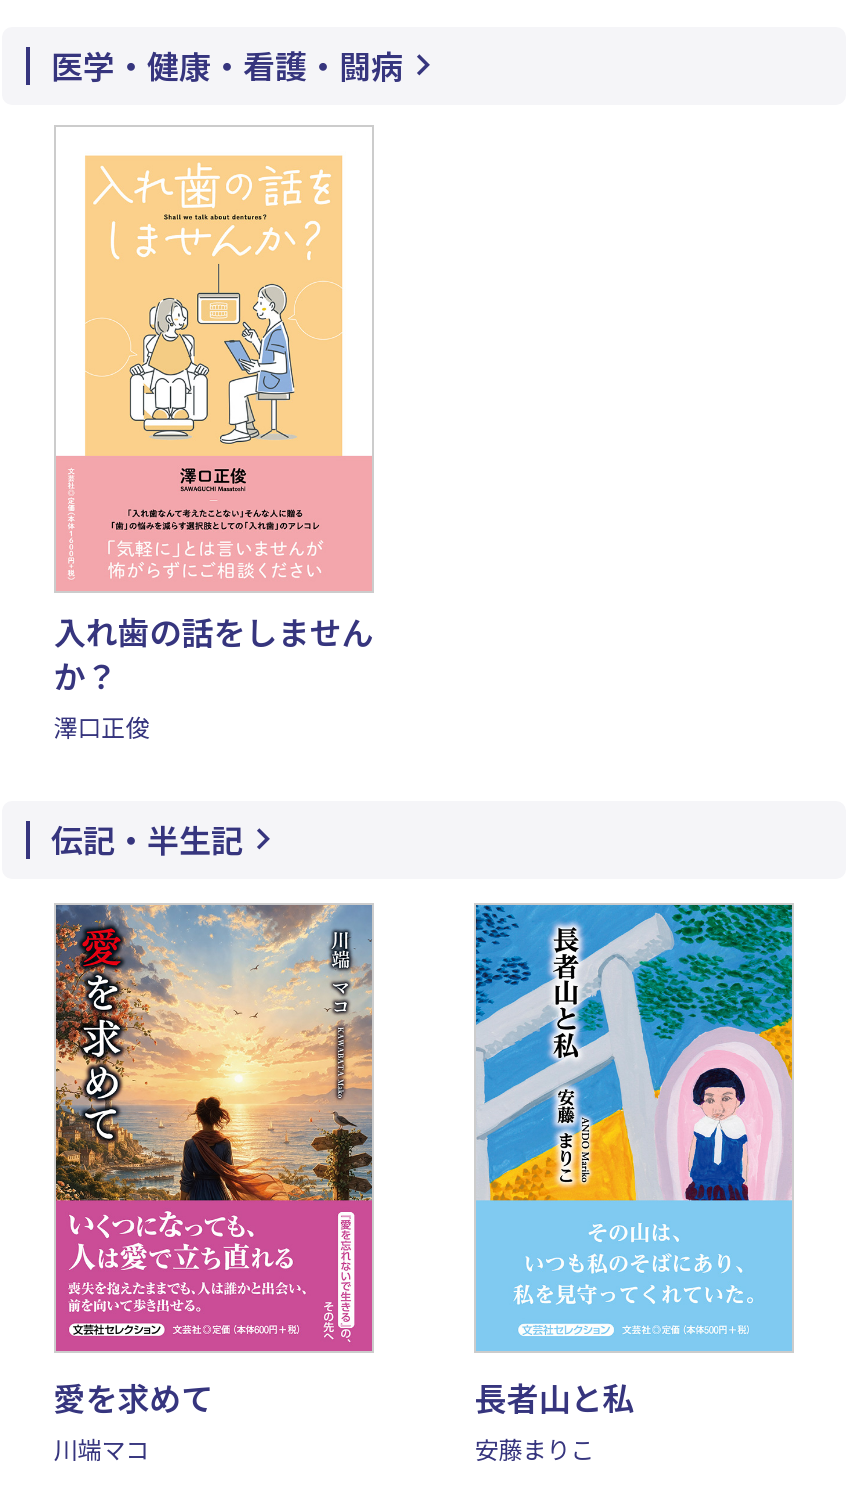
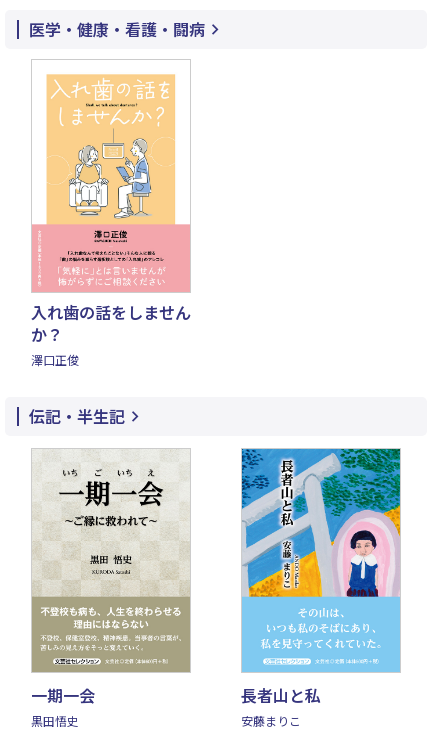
[53,903,374,1464] [image] | 愛を求めて | 川端マコ -> [31,449,190,729] [image] | 一期一会 | 黒田悟史

